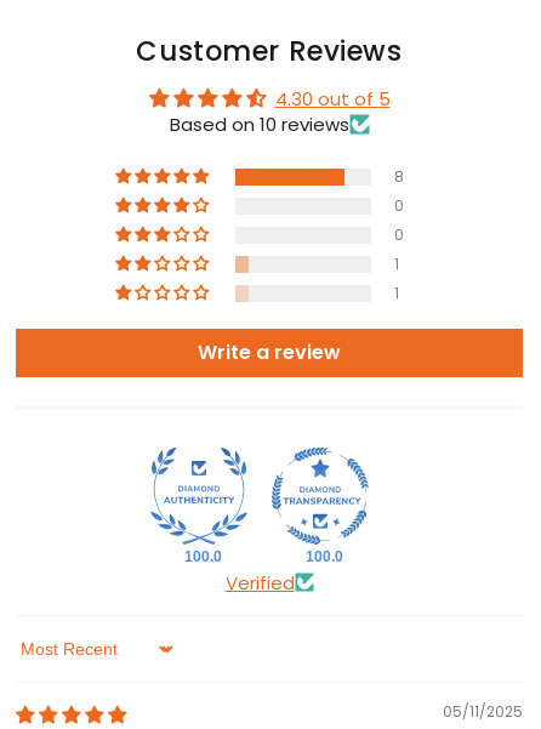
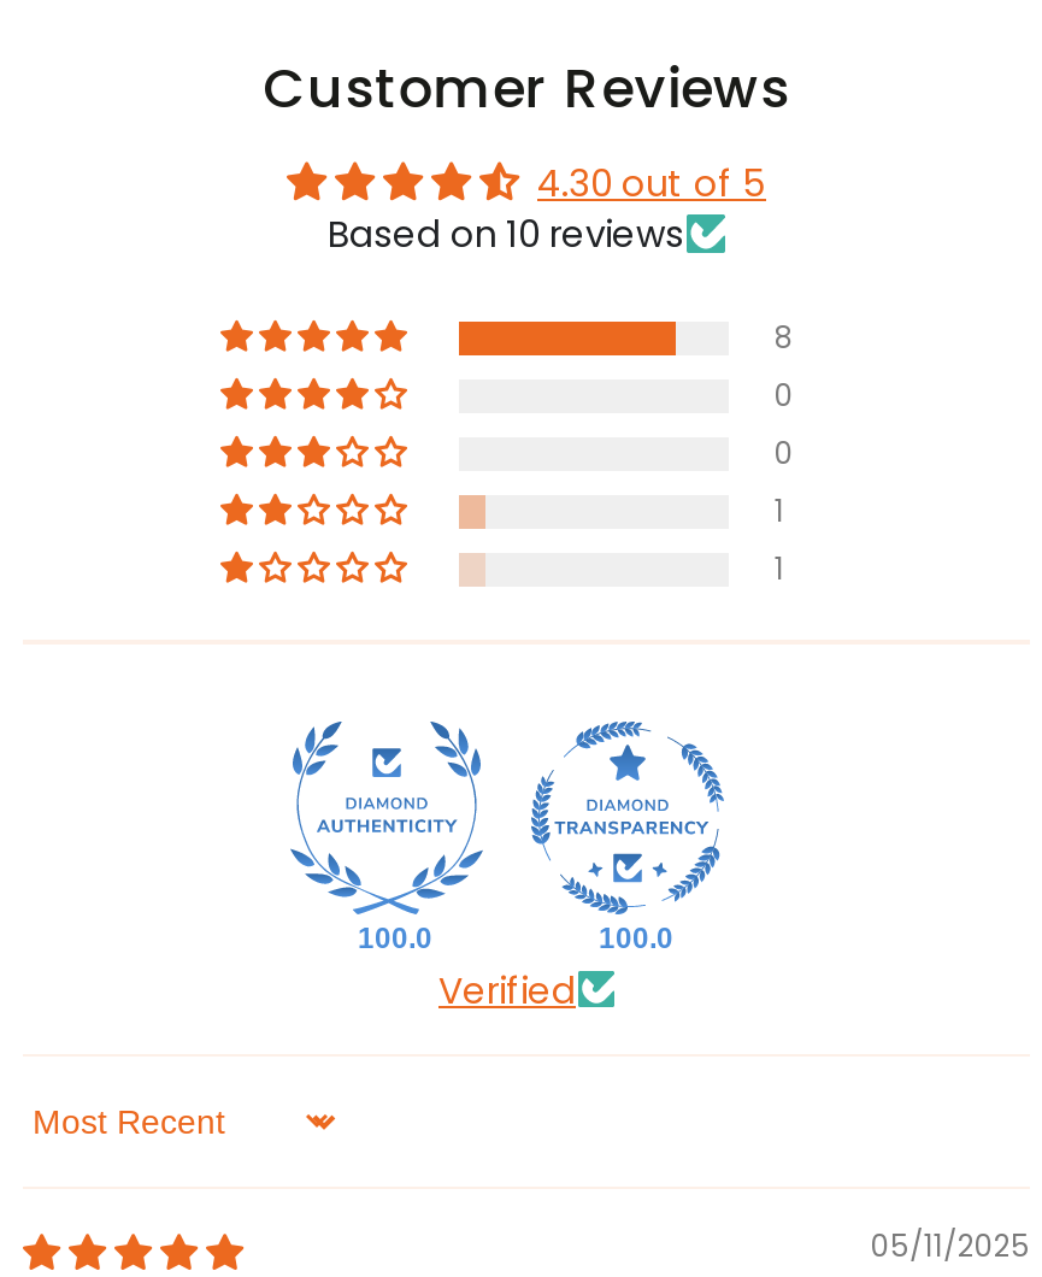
[198,338,341,366] Write a review -> none

